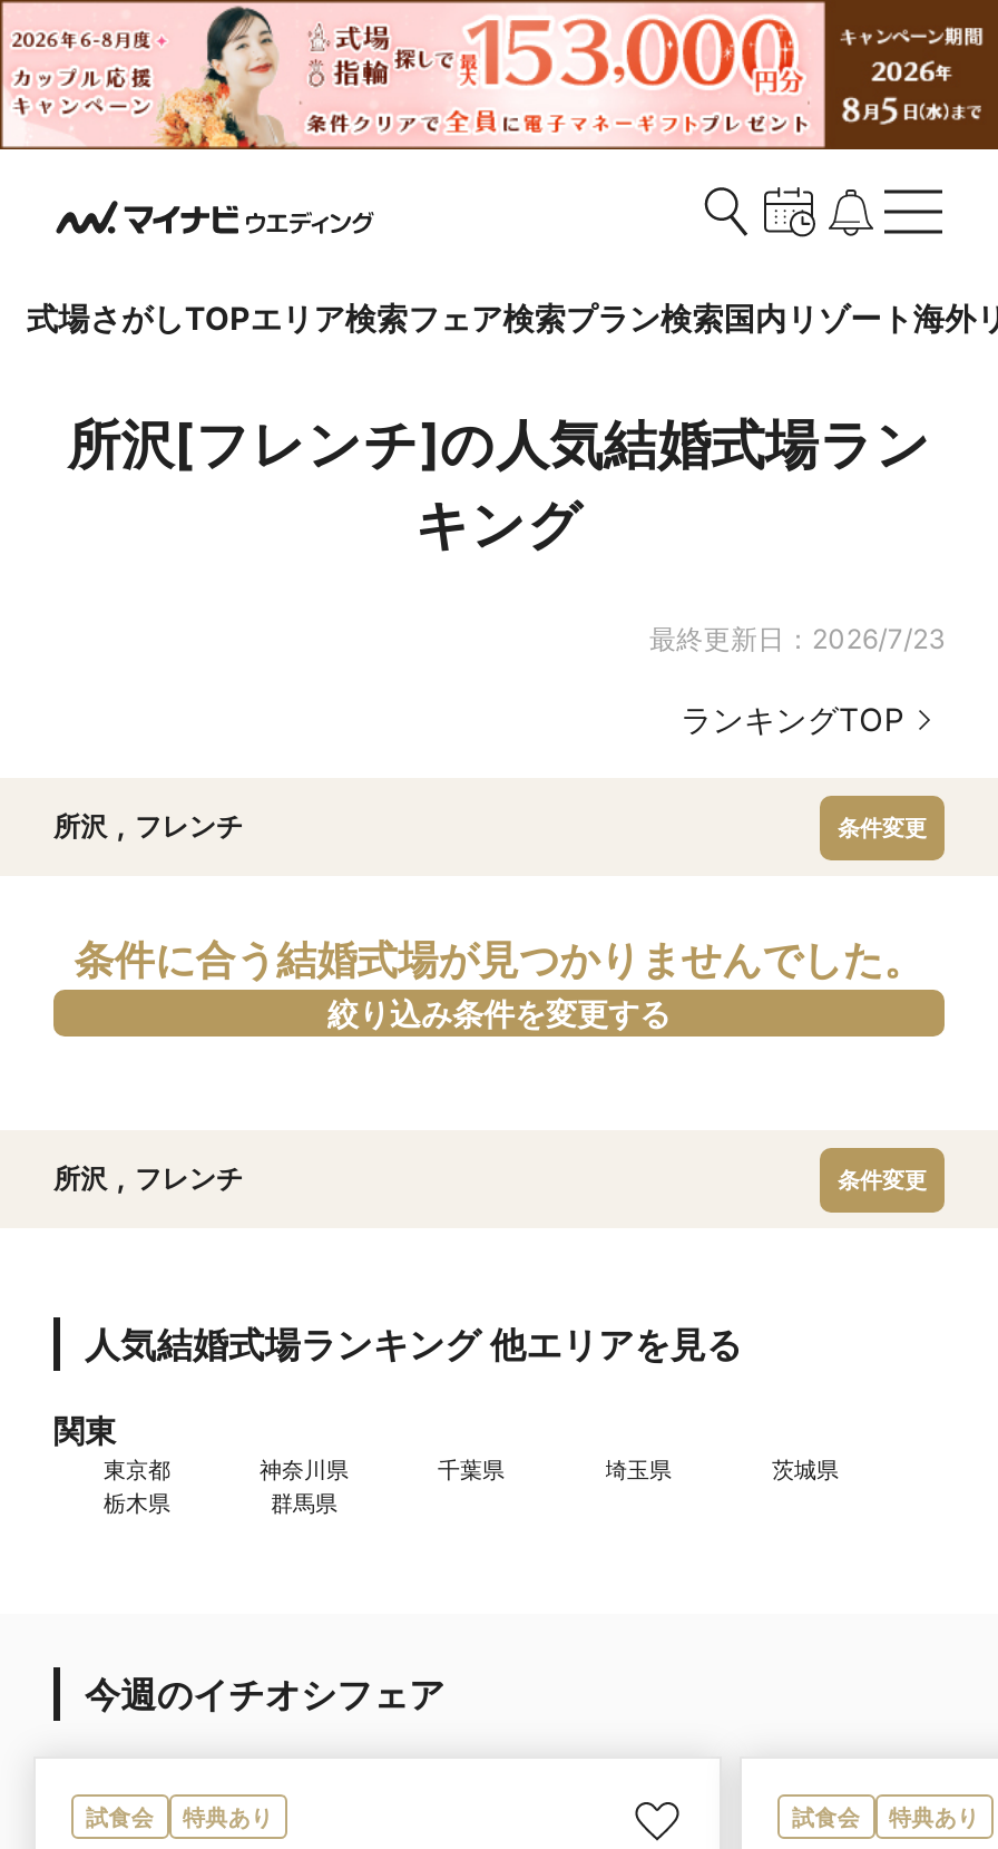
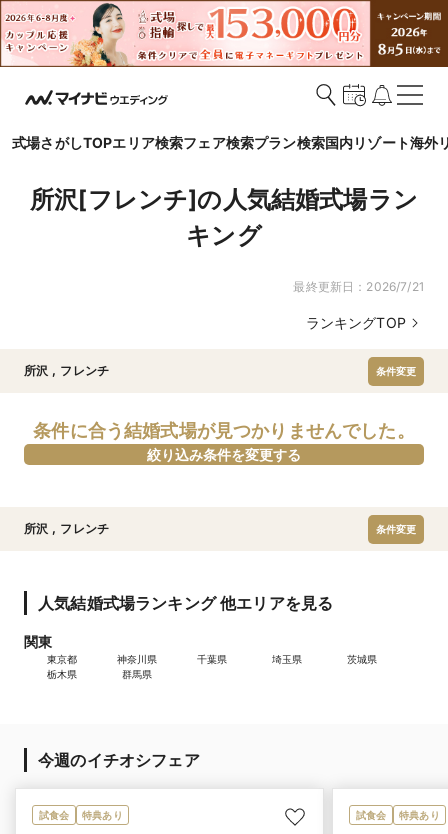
[649,622,945,656] 最終更新日：2026/7/23 -> [293,279,424,294] 最終更新日：2026/7/21

